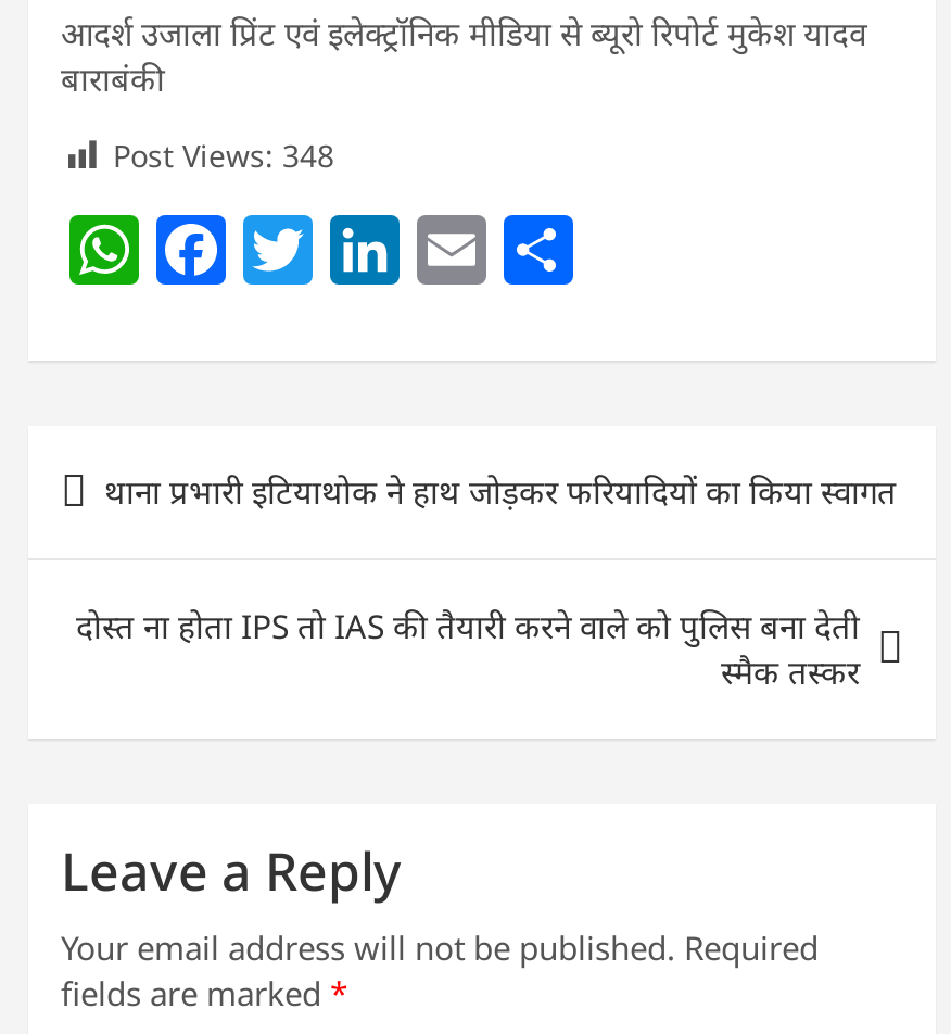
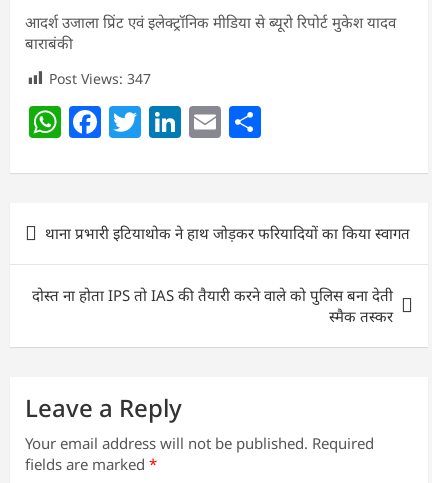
[113,134,334,176] Post Views: 348 -> [49,69,151,88] Post Views: 347

